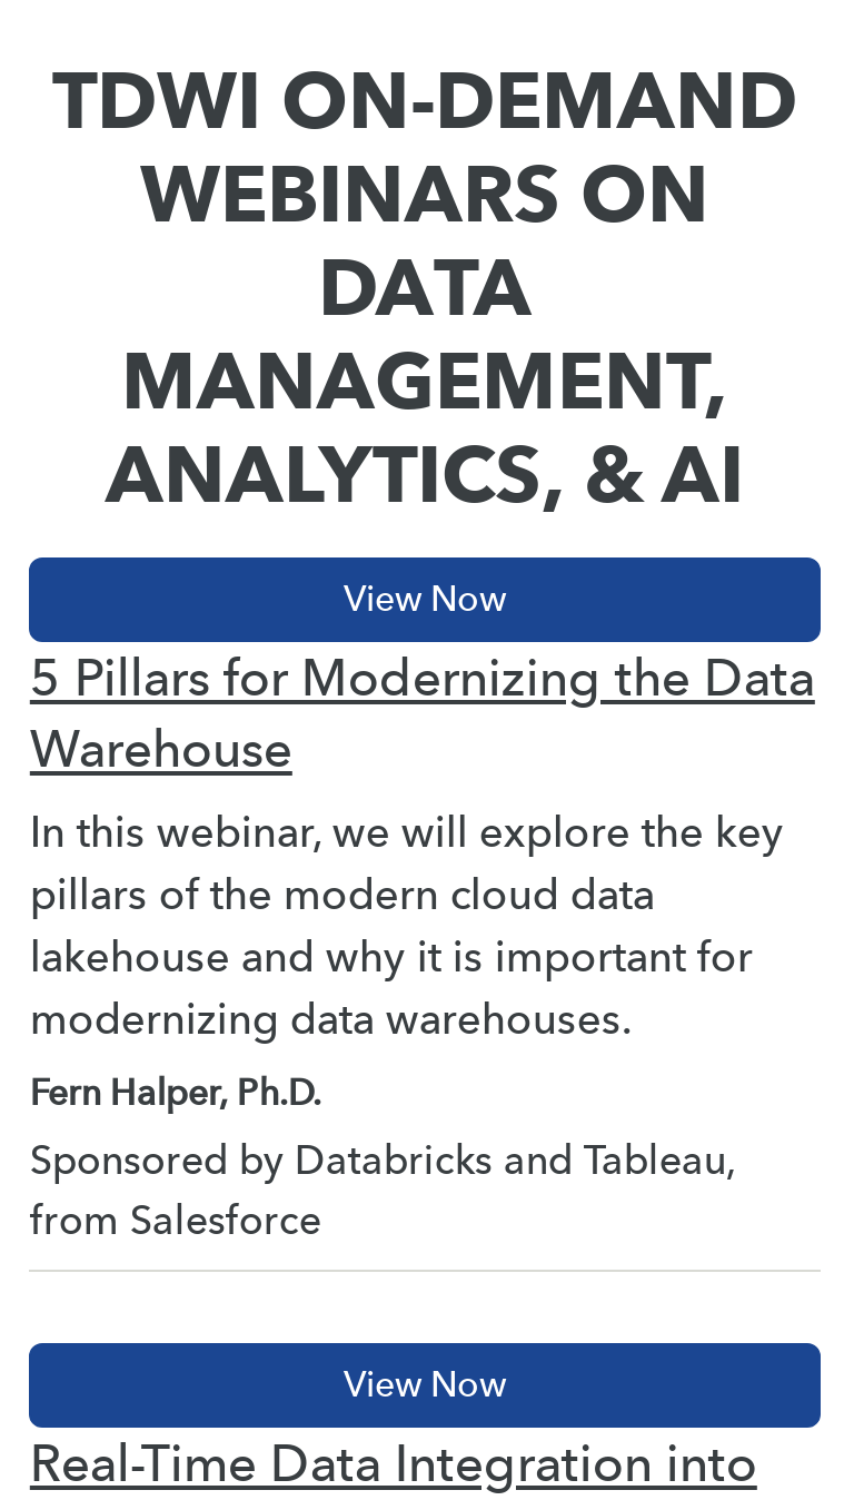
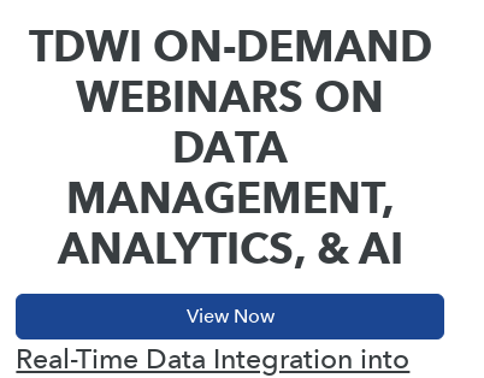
[30,646,815,1245] 5 Pillars for Modernizing the Data | Warehouse | In this webinar, we will explore the key | pillars of the modern cloud data | lakehouse and why it is important for | modernizing data warehouses. | Fern Halper, Ph.D. | Sponsored by Databricks and Tableau, | from Salesforce -> none

